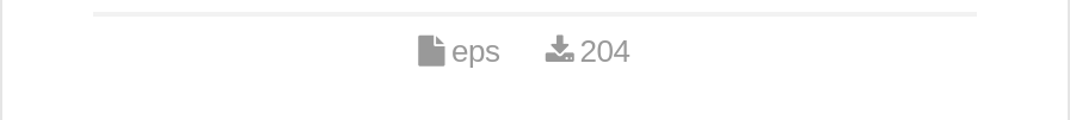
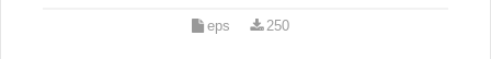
[580,34,630,70] 204 -> [266,18,289,34] 250

